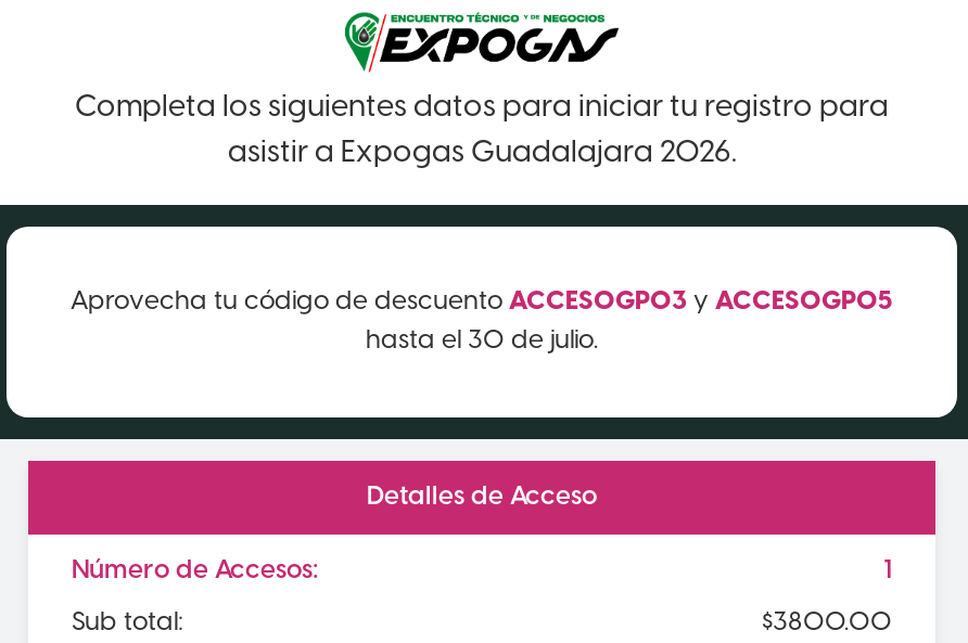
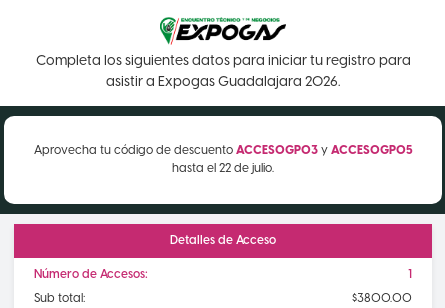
[366,326,598,355] hasta el 30 de julio. -> [172,162,274,175] hasta el 22 de julio.

